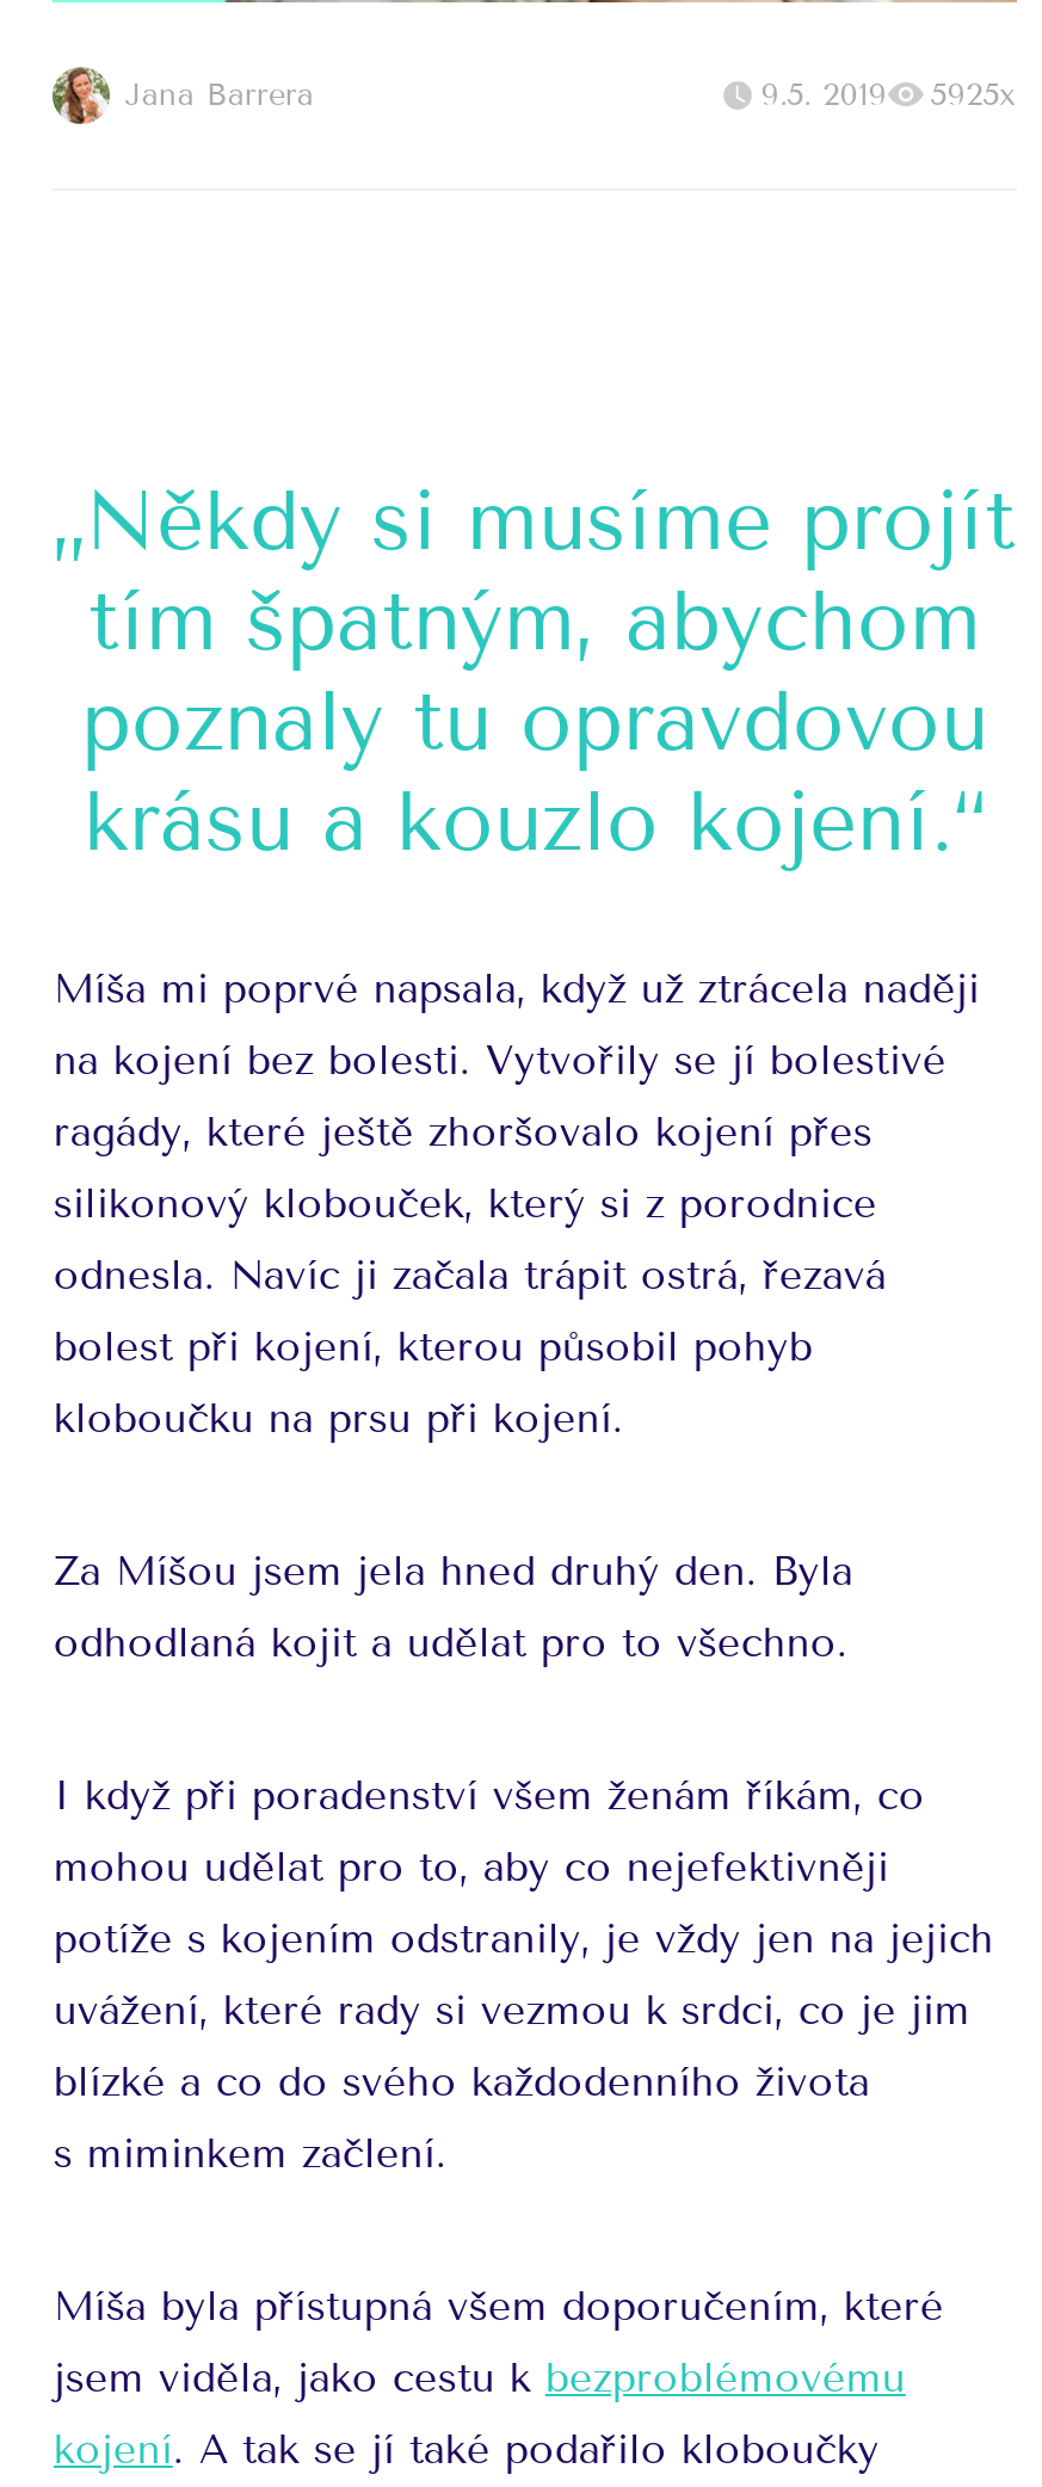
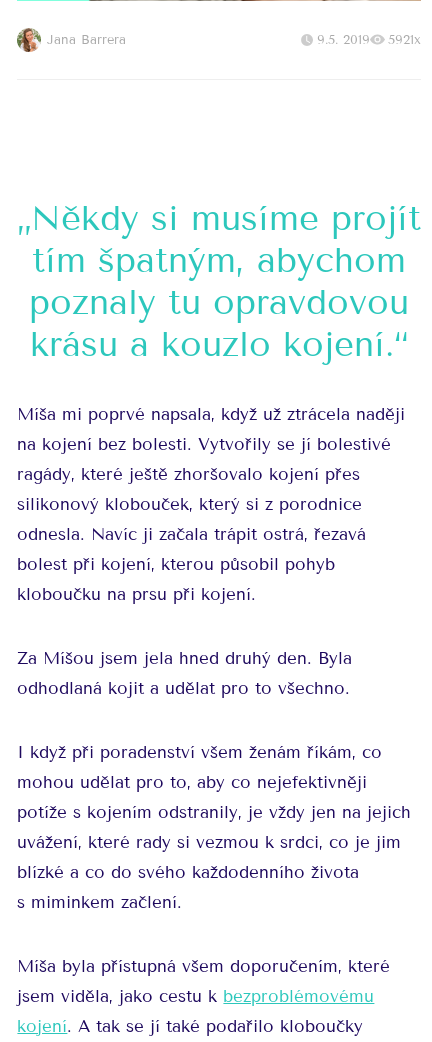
[761,77,1016,116] 9.5. 2019 5925x -> [317,32,421,48] 9.5. 2019 5921x

